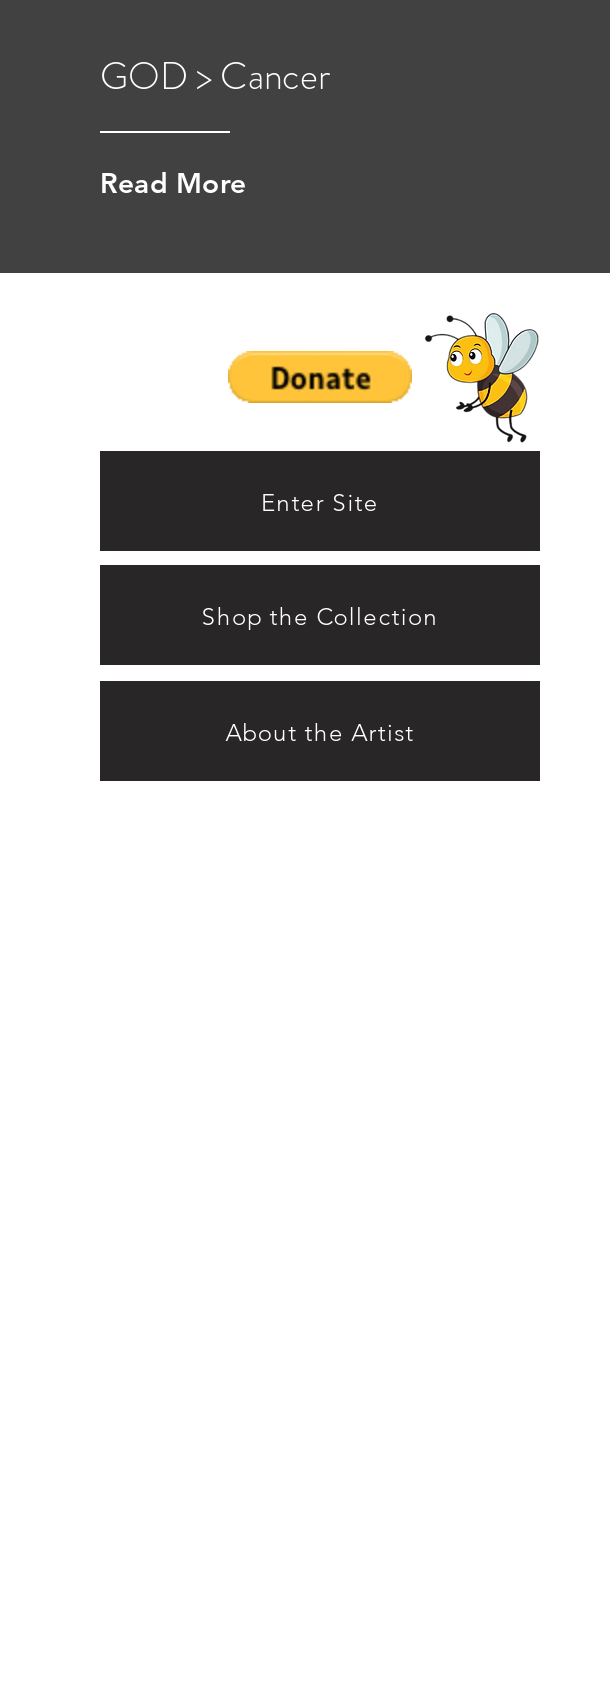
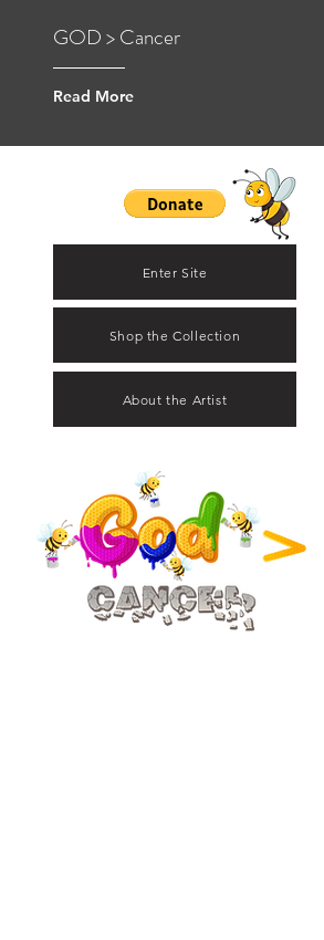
none -> [38,471,307,631] [image]

